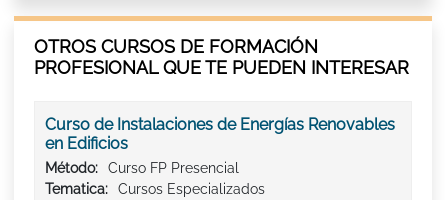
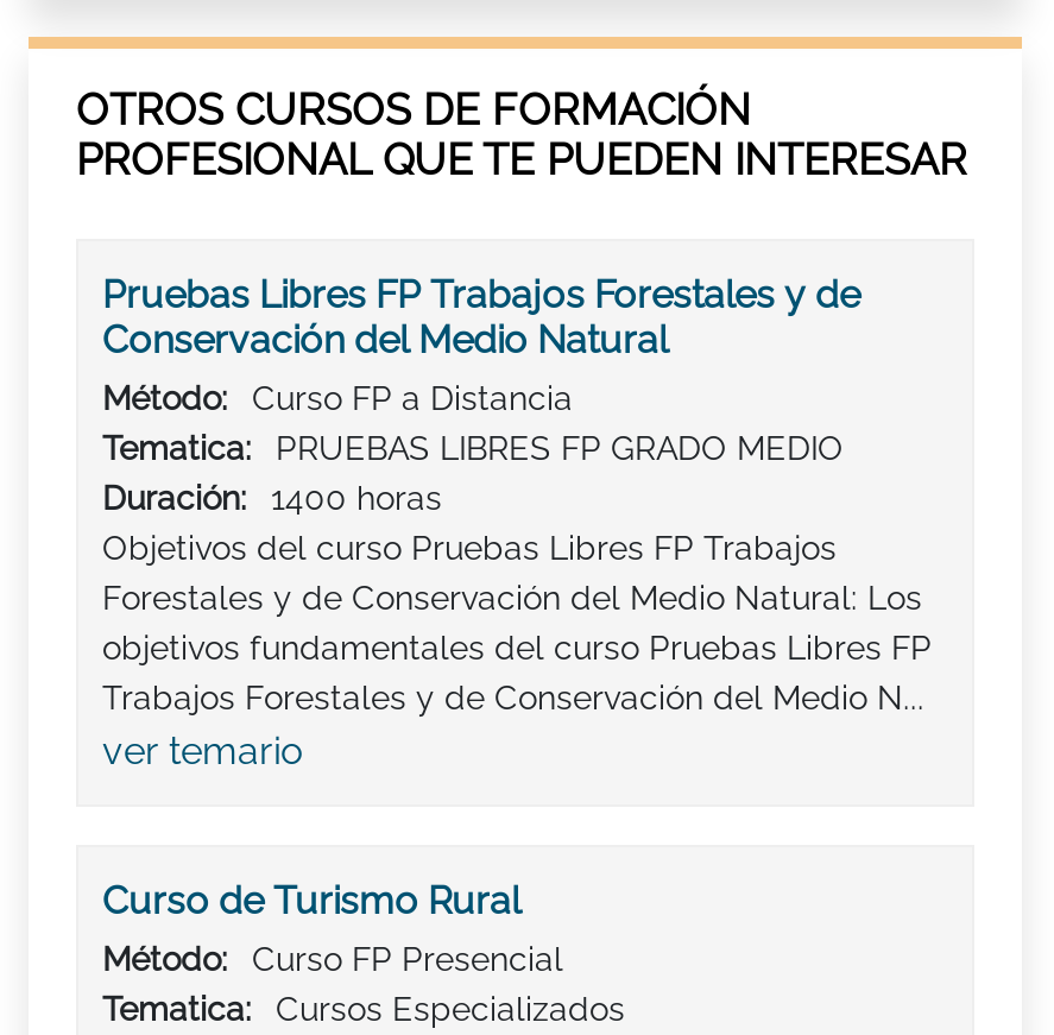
[45,115,395,153] Curso de Instalaciones de Energías Renovables | en Edificios -> [102,271,932,922] Pruebas Libres FP Trabajos Forestales y de | Conservación del Medio Natural | Método: | Curso FP a Distancia | Tematica: | PRUEBAS LIBRES FP GRADO MEDIO | Duración: | 1400 horas | Objetivos del curso Pruebas Libres FP Trabajos | Forestales y de Conservación del Medio Natural: Los | objetivos fundamentales del curso Pruebas Libres FP | Trabajos Forestales y de Conservación del Medio N... | ver temario | Curso de Turismo Rural

